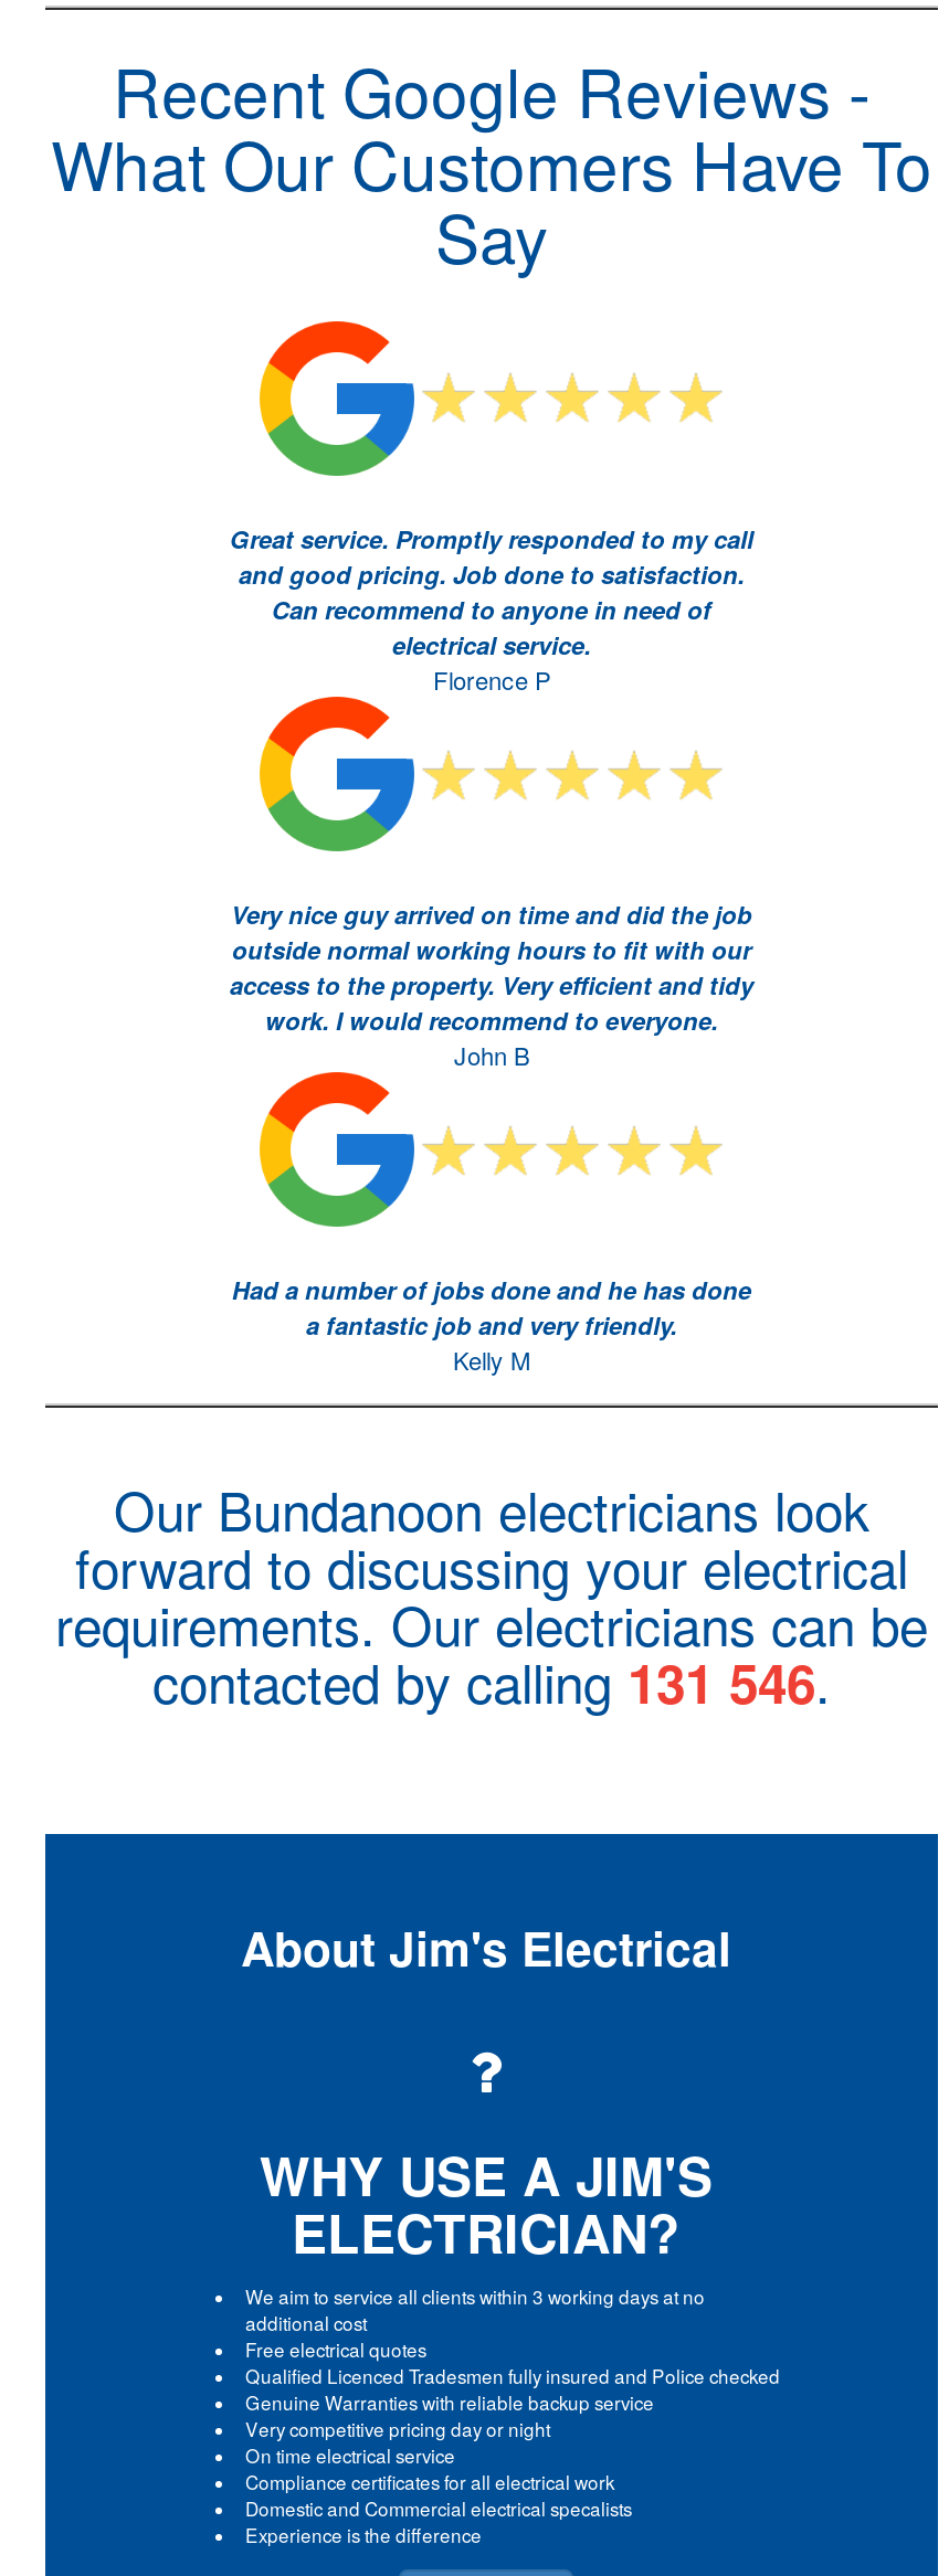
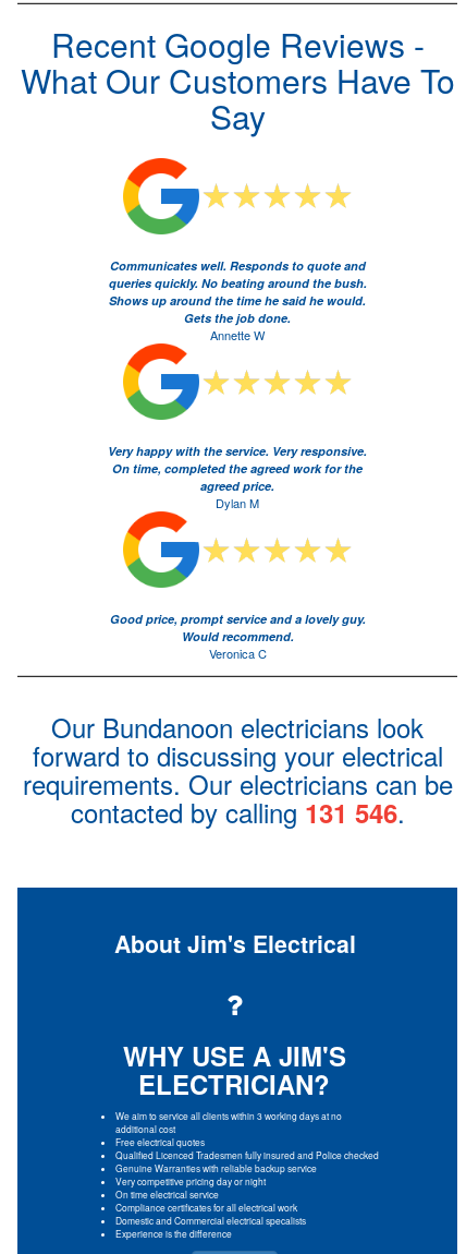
[230,522,753,697] Great service. Promptly responded to my call | and good pricing. Job done to satisfaction. | Can recommend to anyone in need of | electrical service. | Florence P -> [108,257,366,343] Communicates well. Responds to quote and | queries quickly. No beating around the bush. | Shows up around the time he said he would. | Gets the job done. | Annette W
[230,898,753,1073] Very nice guy arrived on time and did the job | outside normal working hours to fit with our | access to the property. Very efficient and tidy | work. I would recommend to everyone. | John B -> [108,443,367,512] Very happy with the service. Very responsive. | On time, completed the agreed work for the | agreed price. | Dylan M
[232,1274,751,1378] Had a number of jobs done and he has done | a fantastic job and very friendly. | Kelly M -> [109,611,365,662] Good price, prompt service and a lovely guy. | Would recommend. | Veronica C

